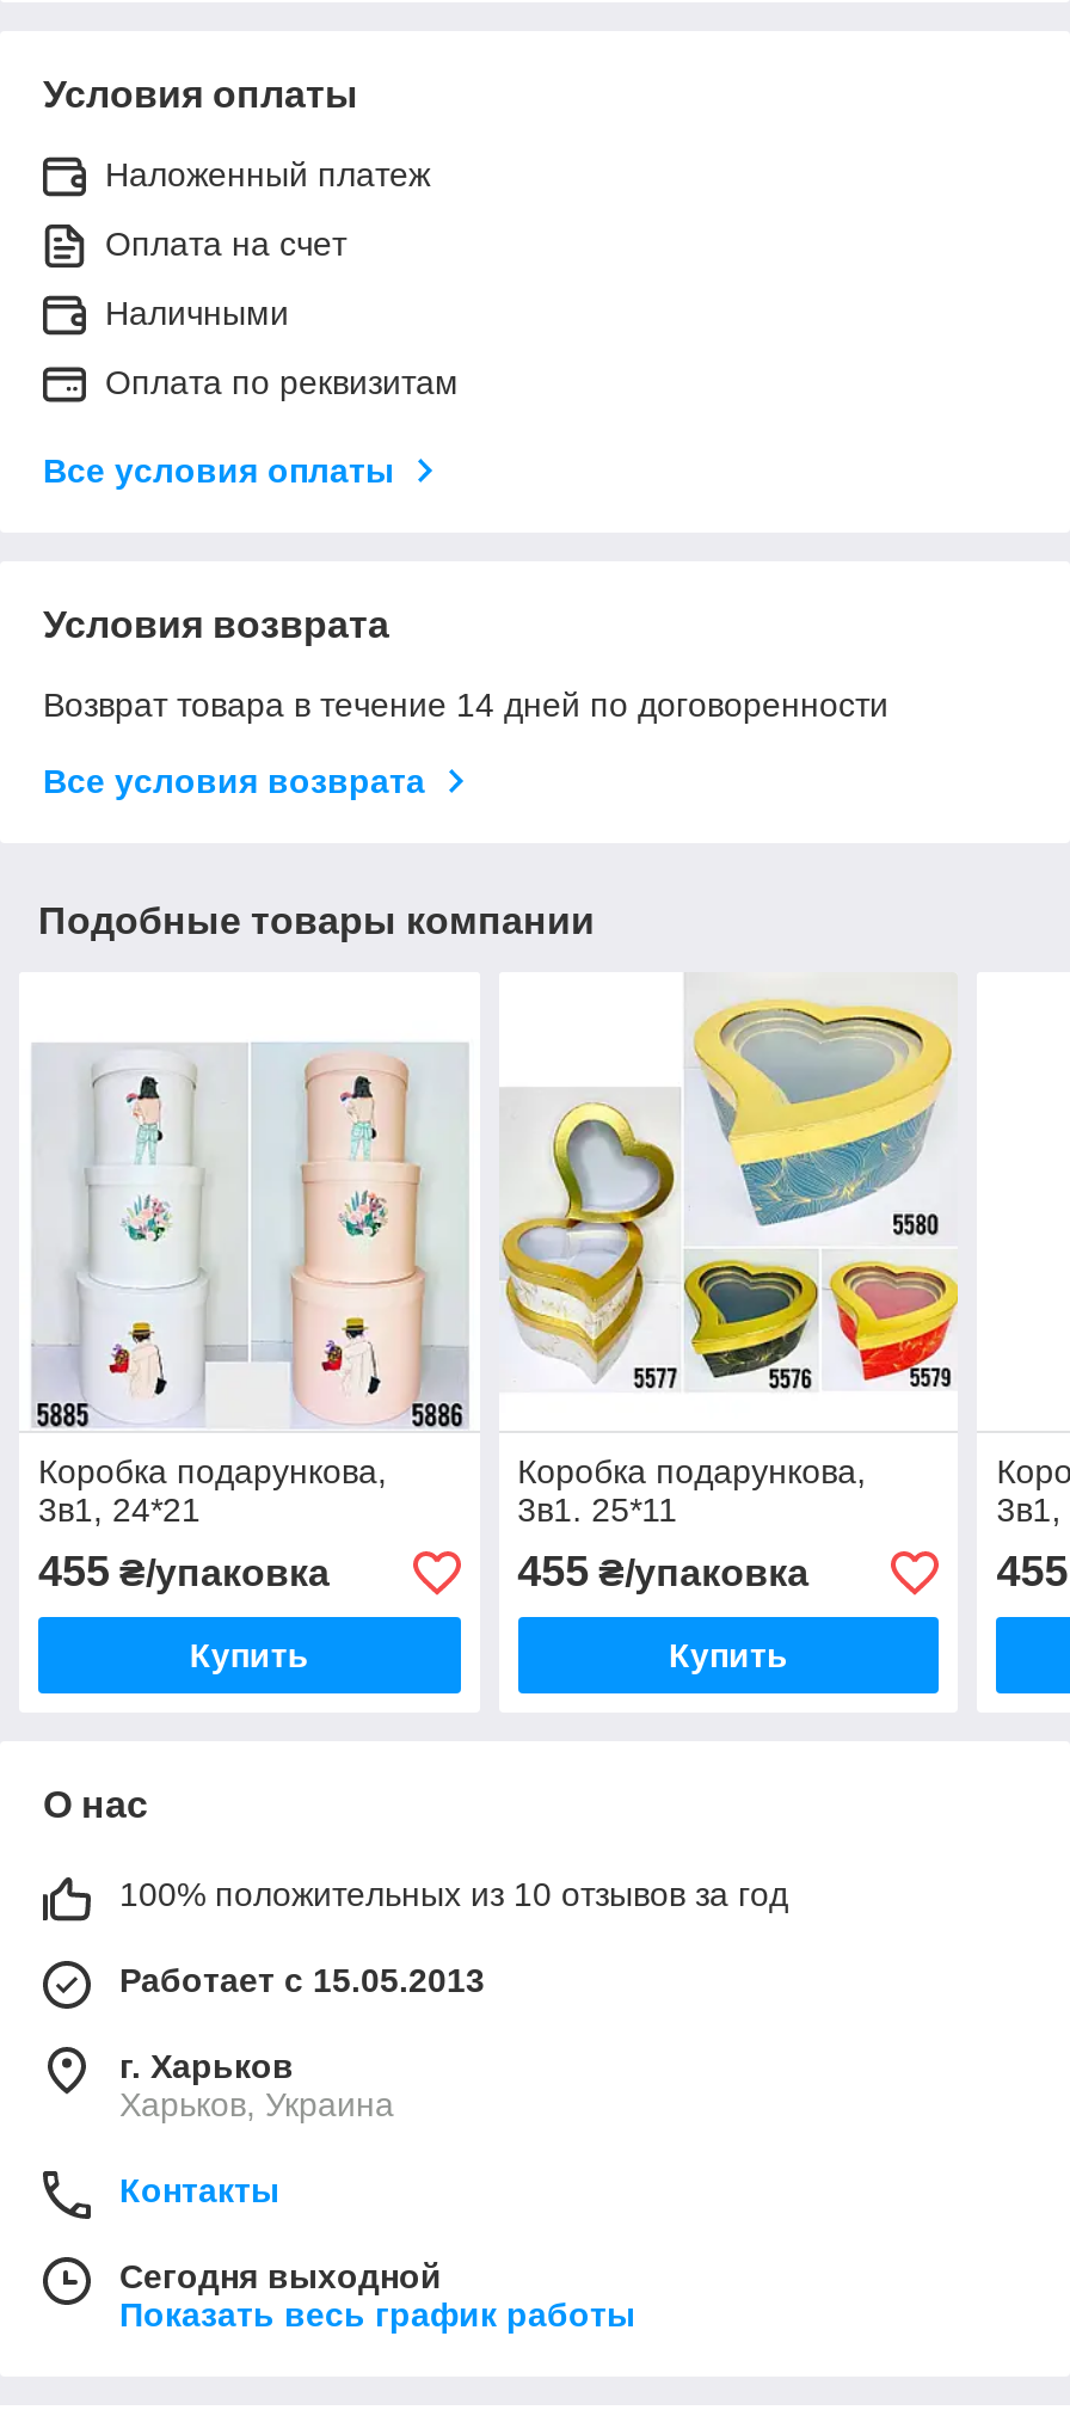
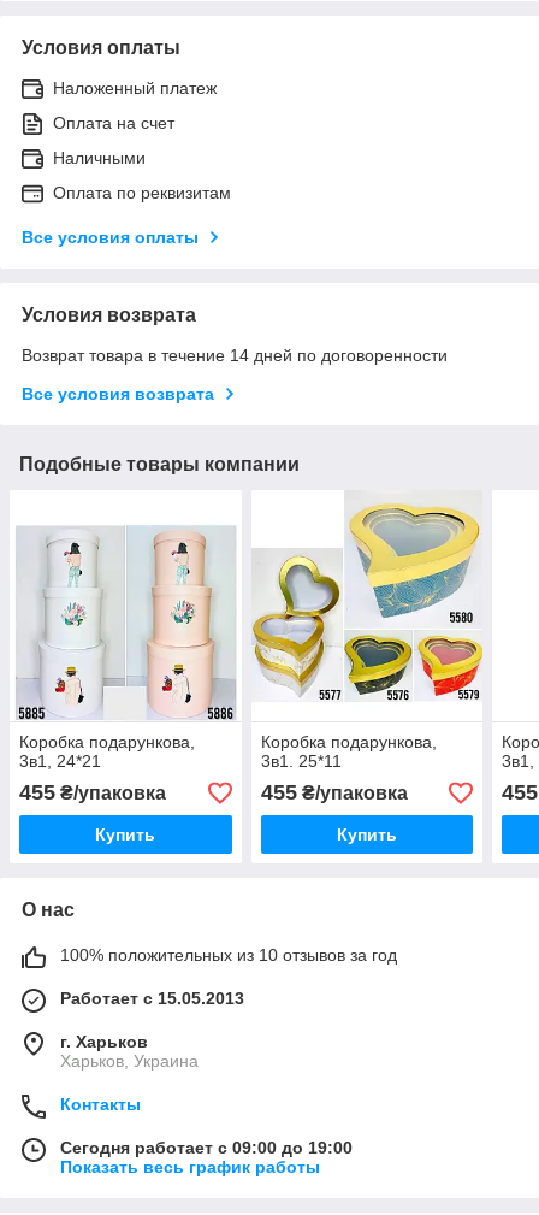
[119,2258,442,2296] Сегодня выходной -> [60,1138,353,1158] Сегодня работает с 09:00 до 19:00

